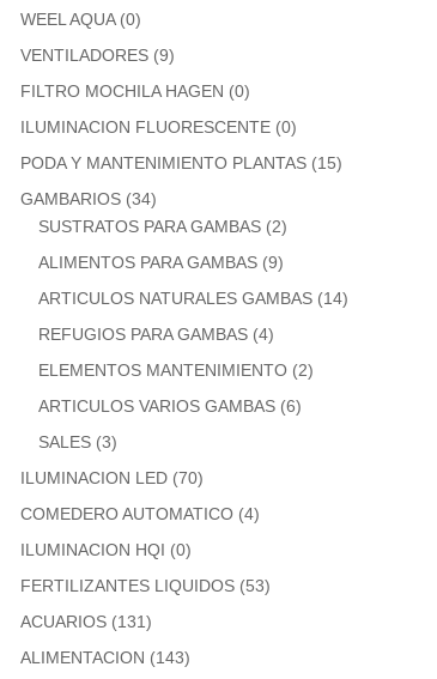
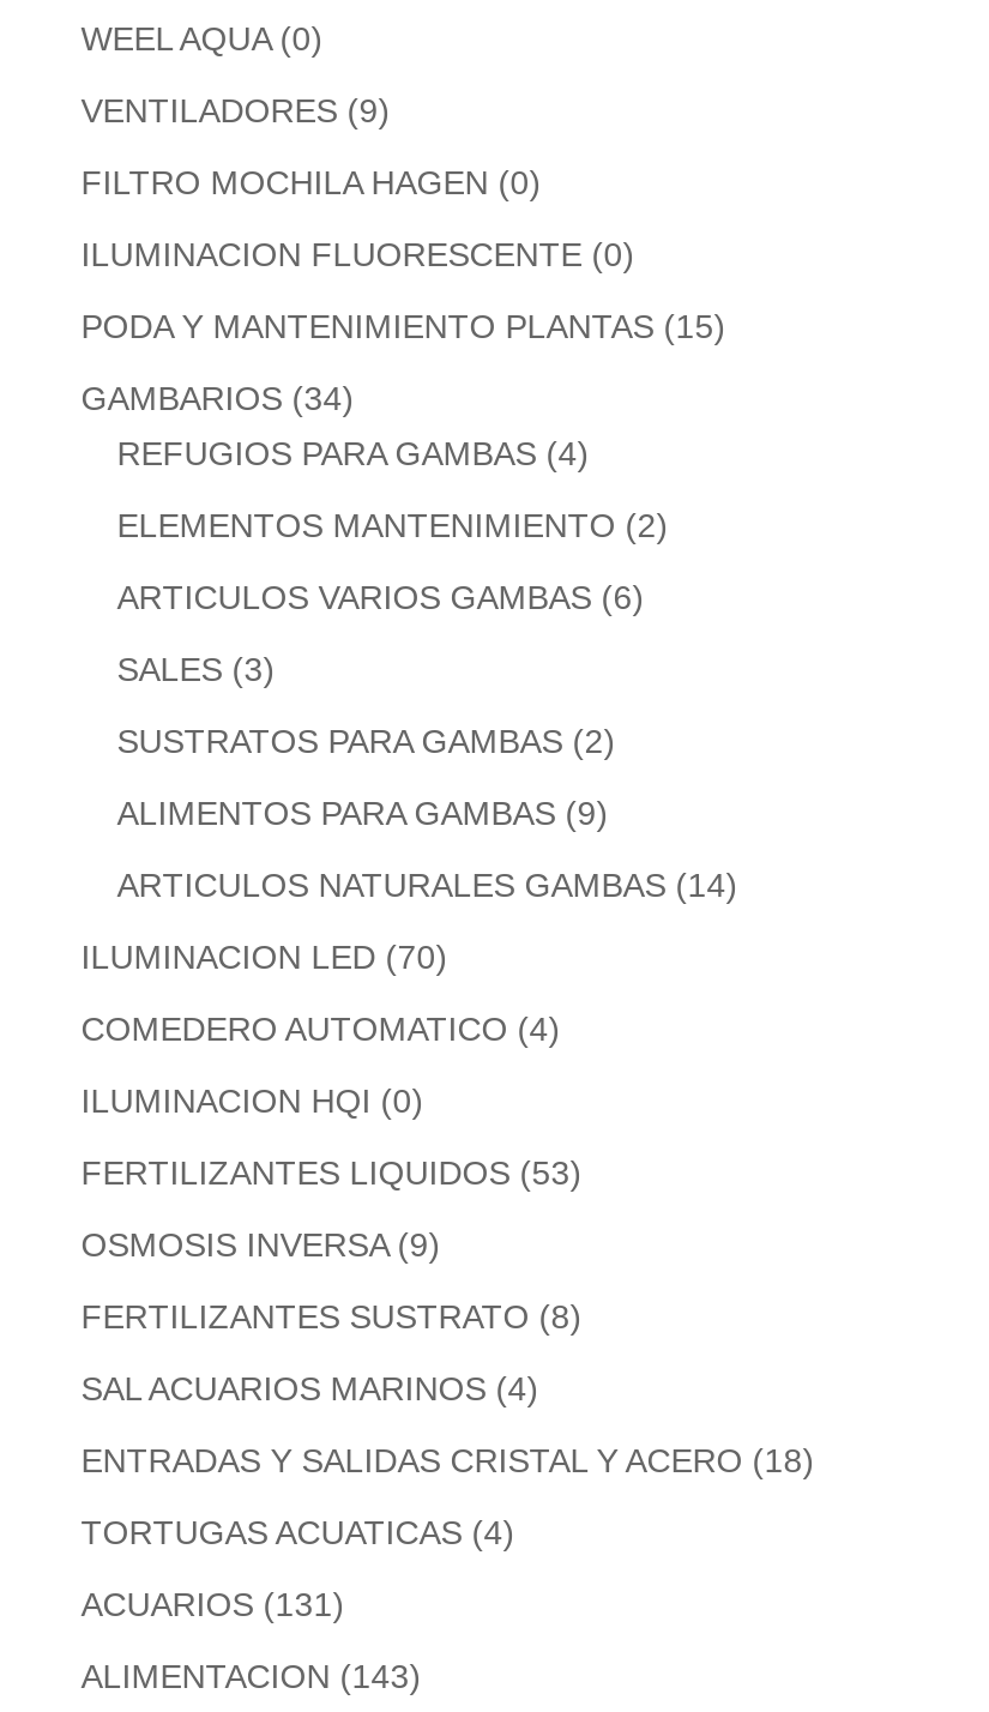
moved [38,217,348,308] -> [117,722,738,904]: SUSTRATOS PARA GAMBAS (2) | ALIMENTOS PARA GAMBAS (9) | ARTICULOS NATURALES GAMBAS (14)
moved [38,325,313,452] -> [117,434,668,688]: REFUGIOS PARA GAMBAS (4) | ELEMENTOS MANTENIMIENTO (2) | ARTICULOS VARIOS GAMBAS (6) | SALES (3)
none -> [81,1225,815,1552] OSMOSIS INVERSA (9) | FERTILIZANTES SUSTRATO (8) | SAL ACUARIOS MARINOS (4) | ENTRADAS Y SALIDAS CRISTAL Y ACERO (18) | TORTUGAS ACUATICAS (4)

